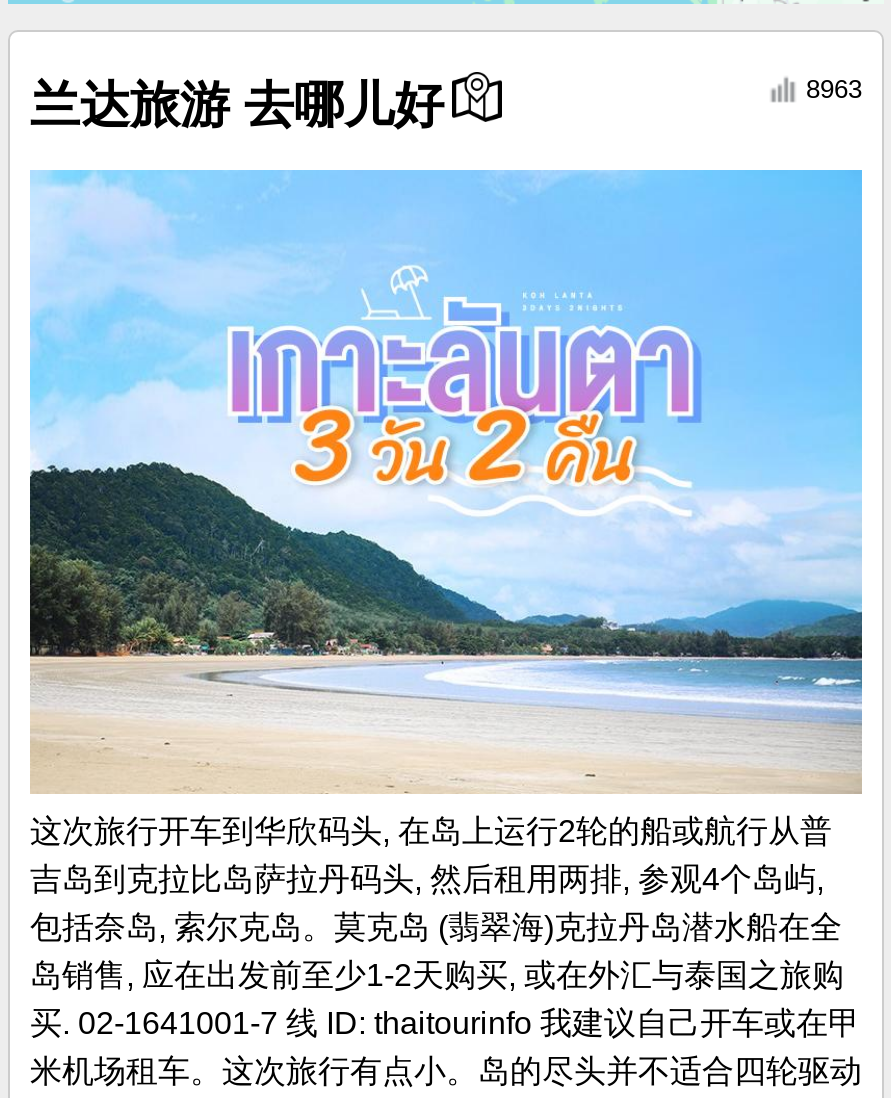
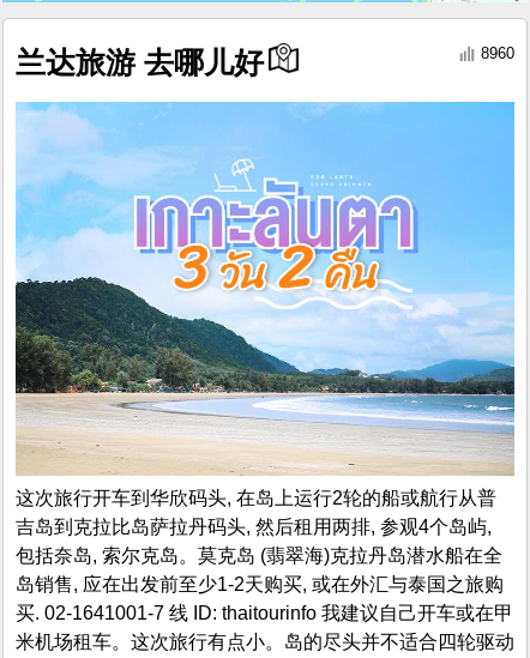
[806,73,862,103] 8963 -> [481,44,514,62] 8960

